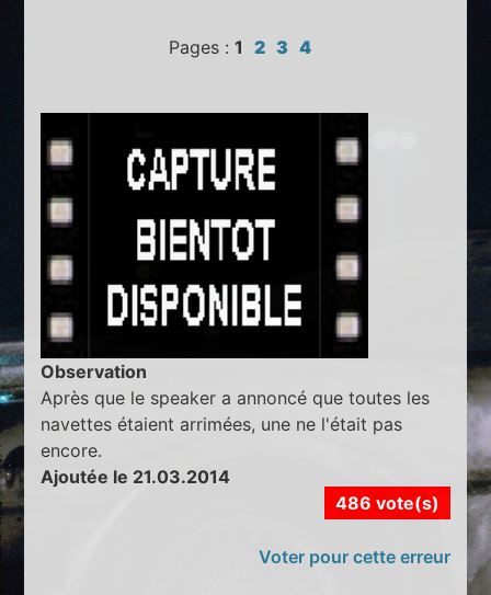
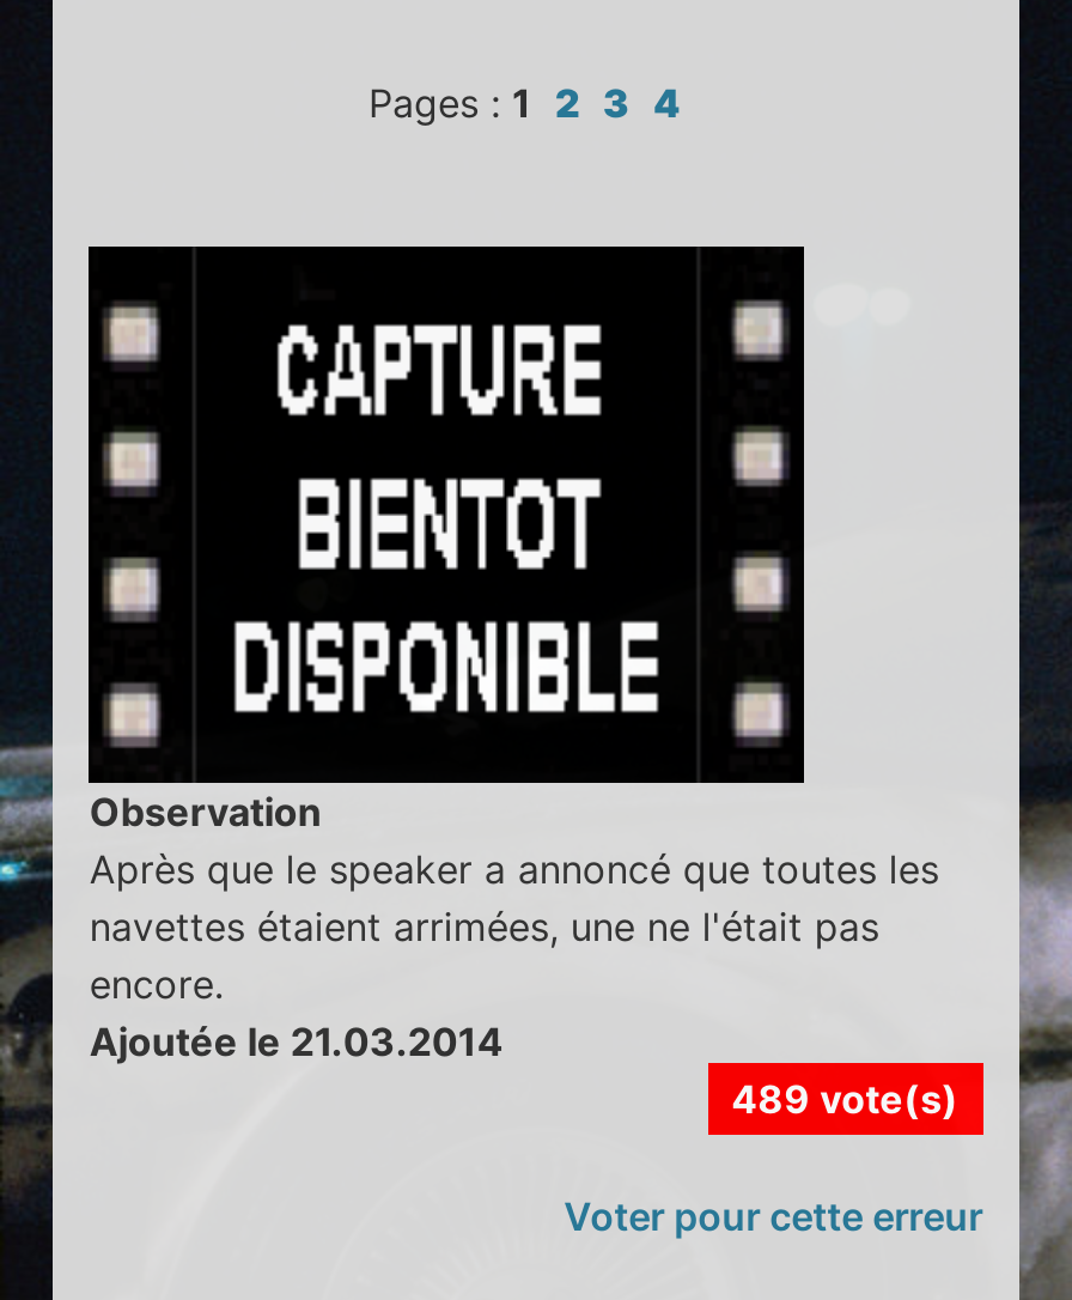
[335,492,439,513] 486 vote(s) -> [731,1074,959,1122] 489 vote(s)

